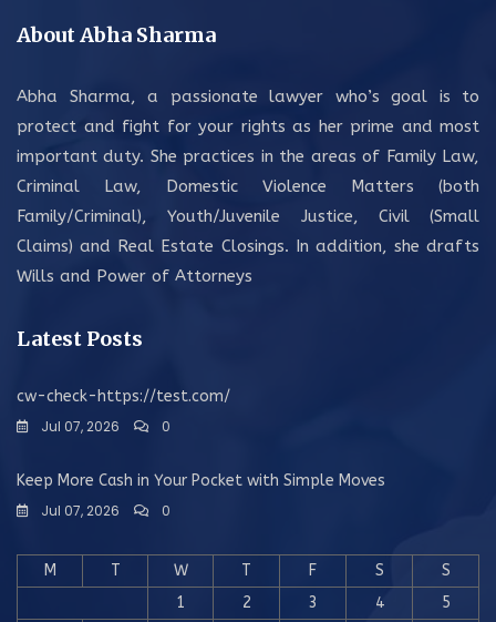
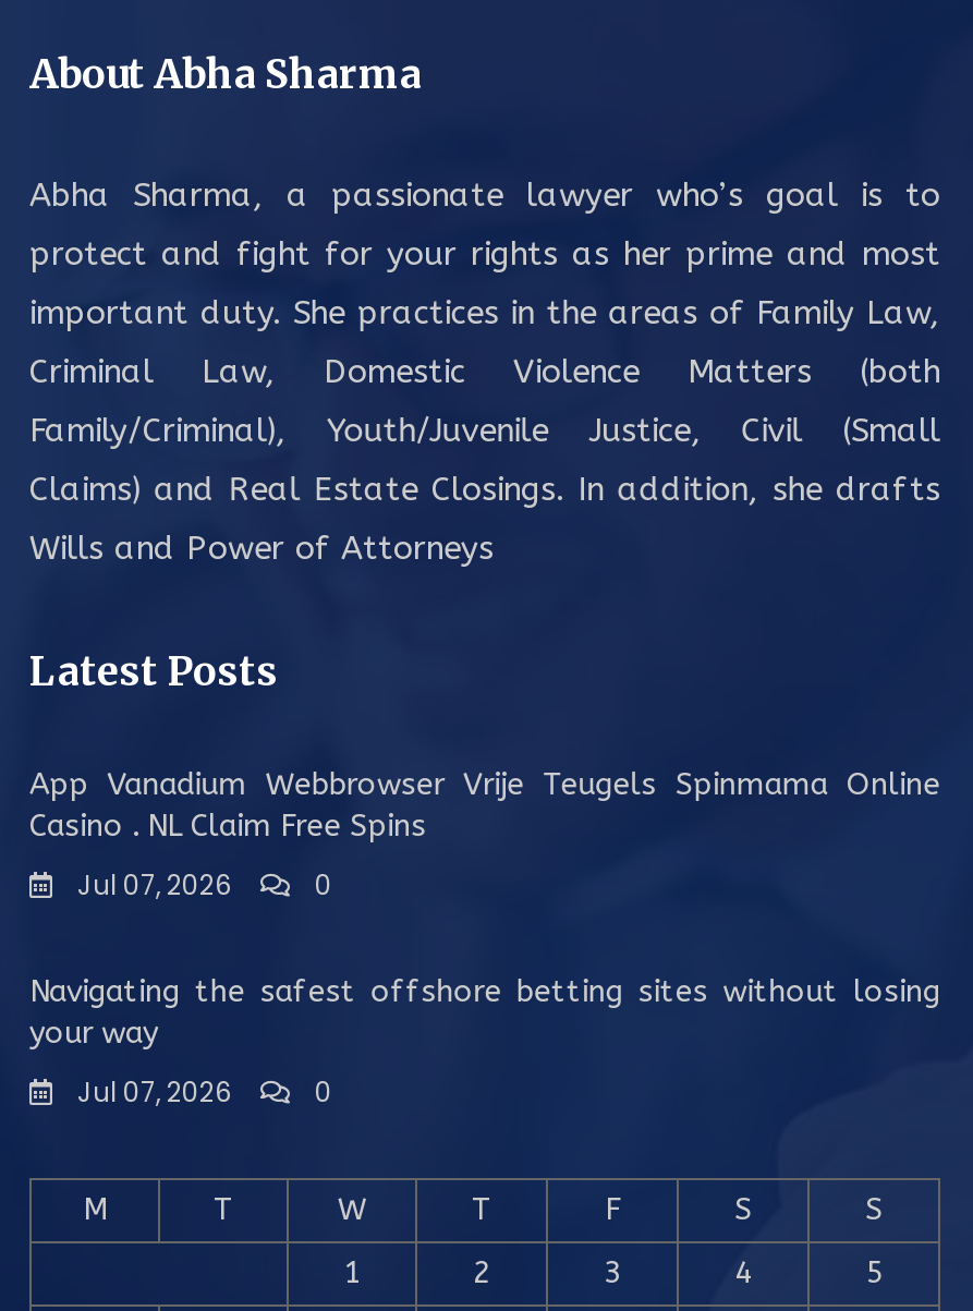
[17,386,230,405] cw-check-https://test.com/ -> [29,765,940,843] App Vanadium Webbrowser Vrije Teugels Spinmama Online | Casino . NL Claim Free Spins
[17,471,385,490] Keep More Cash in Your Pocket with Simple Moves -> [29,972,940,1051] Navigating the safest offshore betting sites without losing | your way

